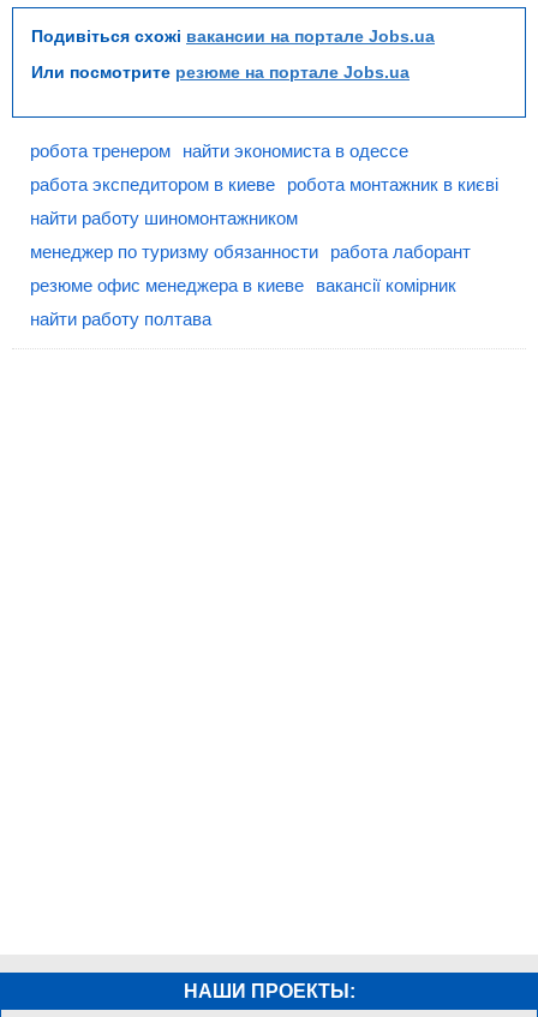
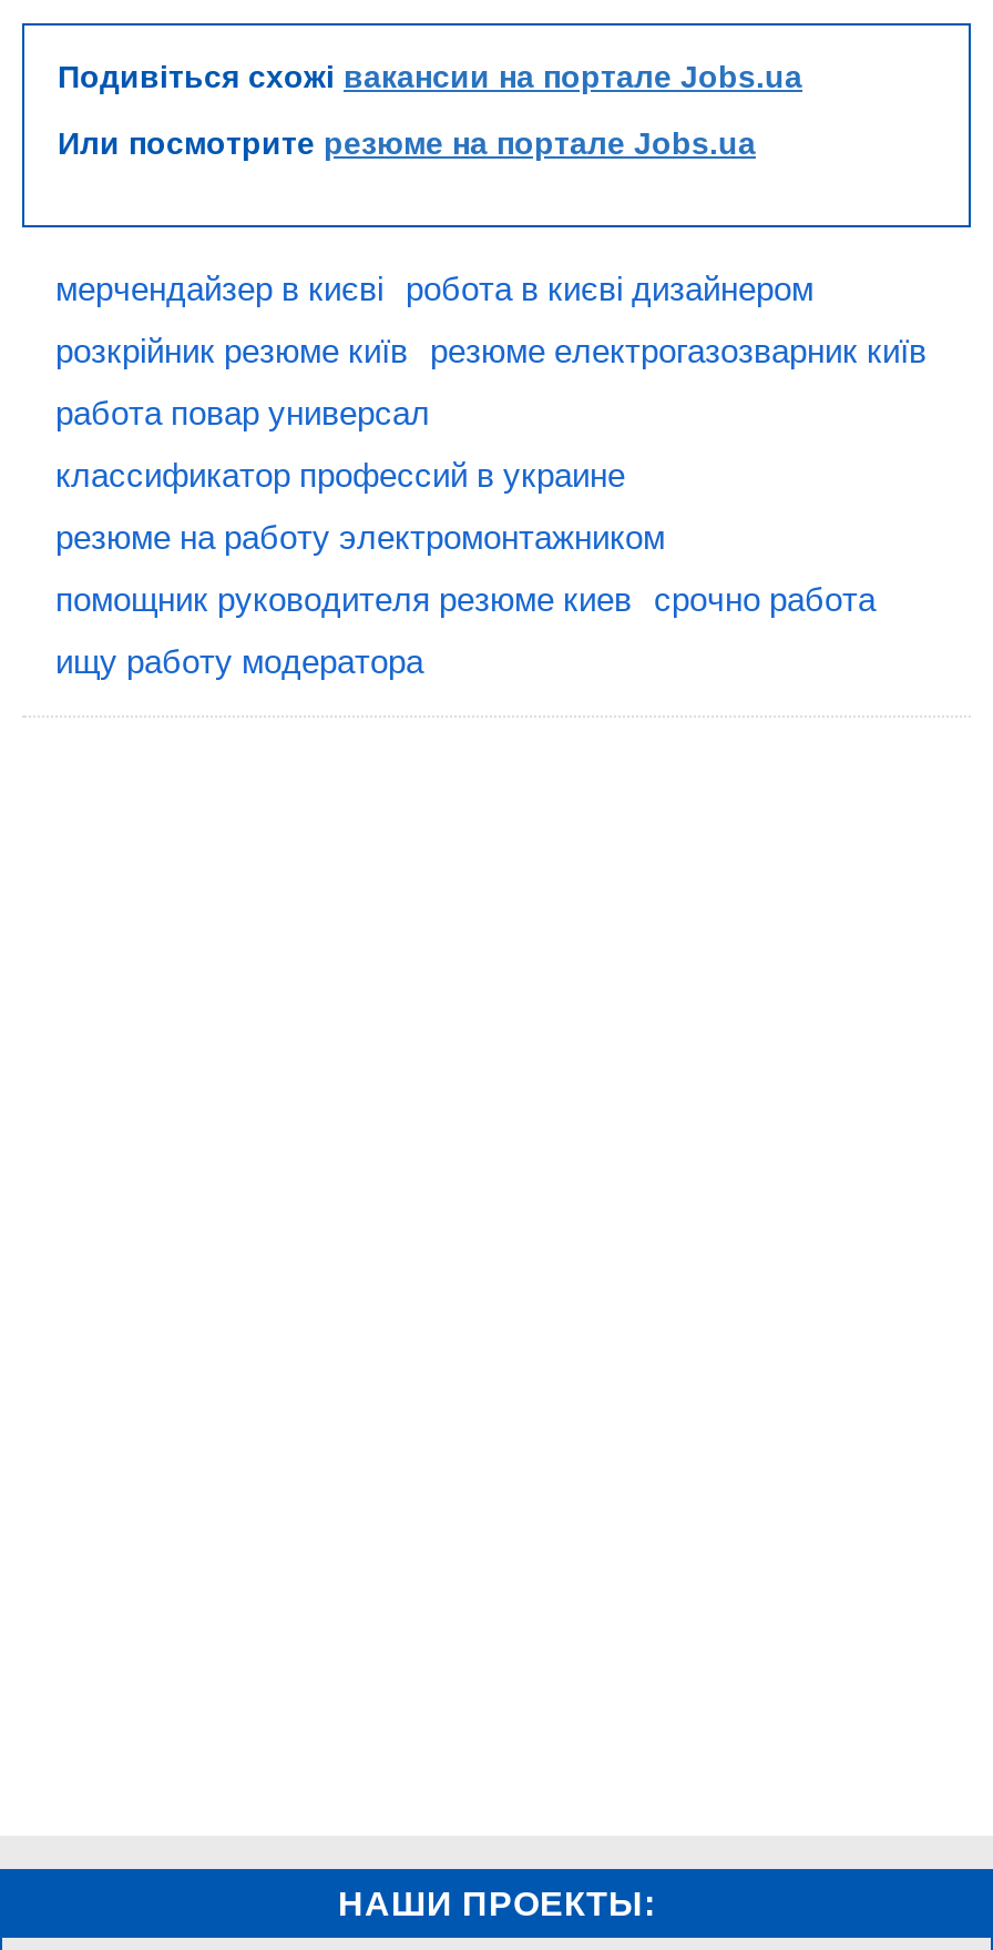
[30,140,498,329] робота тренером найти экономиста в одессе | работа экспедитором в киеве робота монтажник в києві | найти работу шиномонтажником | менеджер по туризму обязанности работа лаборант | резюме офис менеджера в киеве вакансії комірник | найти работу полтава -> [55,270,927,680] мерчендайзер в києві робота в києві дизайнером | розкрійник резюме київ резюме електрогазозварник київ | работа повар универсал | классификатор профессий в украине | резюме на работу электромонтажником | помощник руководителя резюме киев срочно работа | ищу работу модератора

